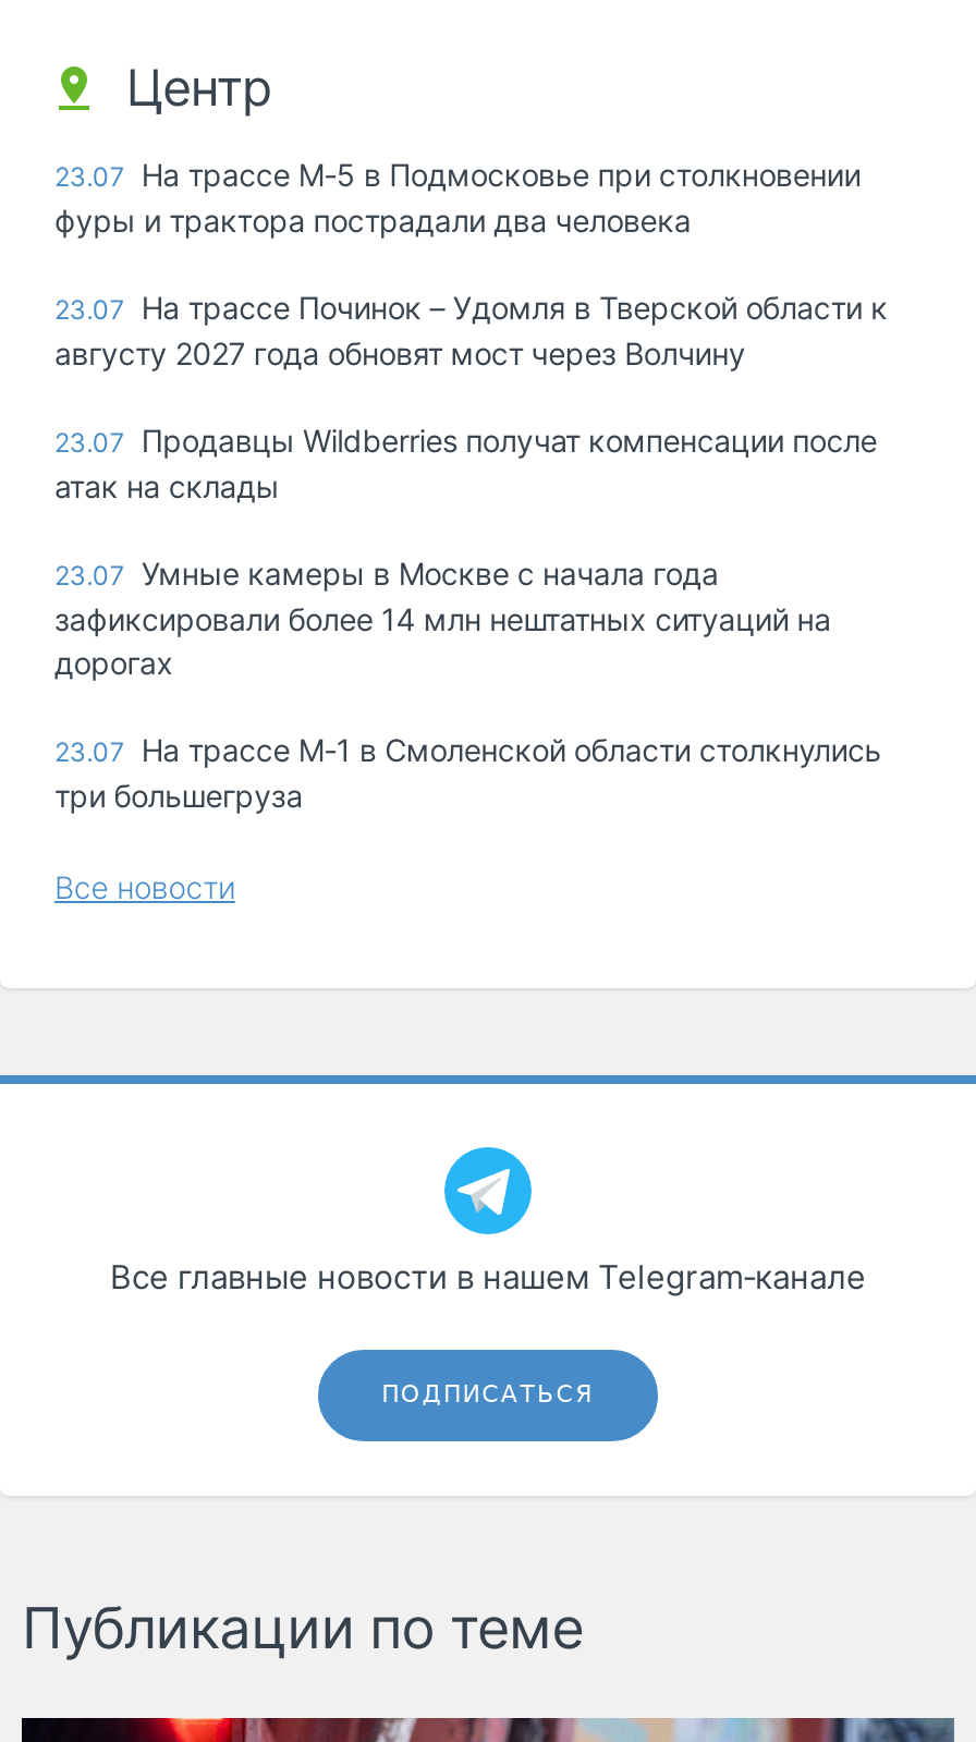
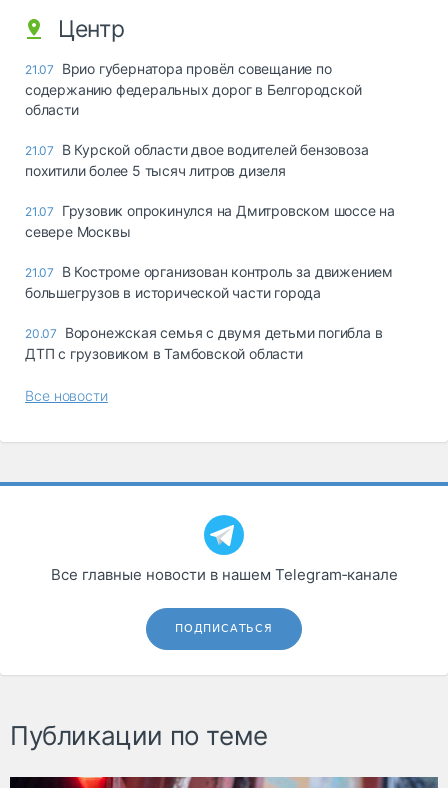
[54,155,861,238] 23.07 На трассе М-5 в Подмосковье при столкновении | фуры и трактора пострадали два человека -> [25,60,361,118] 21.07 Врио губернатора провёл совещание по | содержанию федеральных дорог в Белгородской | области
[54,288,888,371] 23.07 На трассе Починок – Удомля в Тверской области к | августу 2027 года обновят мост через Волчину -> [25,141,368,179] 21.07 В Курской области двое водителей бензовоза | похитили более 5 тысяч литров дизеля
[54,421,877,504] 23.07 Продавцы Wildberries получат компенсации после | атак на склады -> [25,202,395,240] 21.07 Грузовик опрокинулся на Дмитровском шоссе на | севере Москвы
[54,554,831,680] 23.07 Умные камеры в Москве с начала года | зафиксировали более 14 млн нештатных ситуаций на | дорогах -> [25,263,393,301] 21.07 В Костроме организован контроль за движением | большегрузов в исторической части города
[54,730,881,813] 23.07 На трассе М-1 в Смоленской области столкнулись | три большегруза -> [25,324,382,362] 20.07 Воронежская семья с двумя детьми погибла в | ДТП с грузовиком в Тамбовской области

